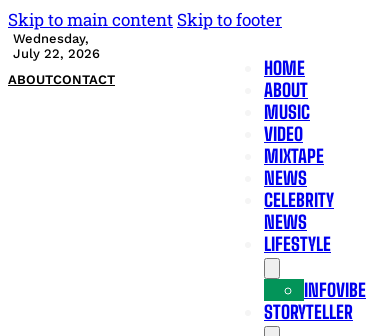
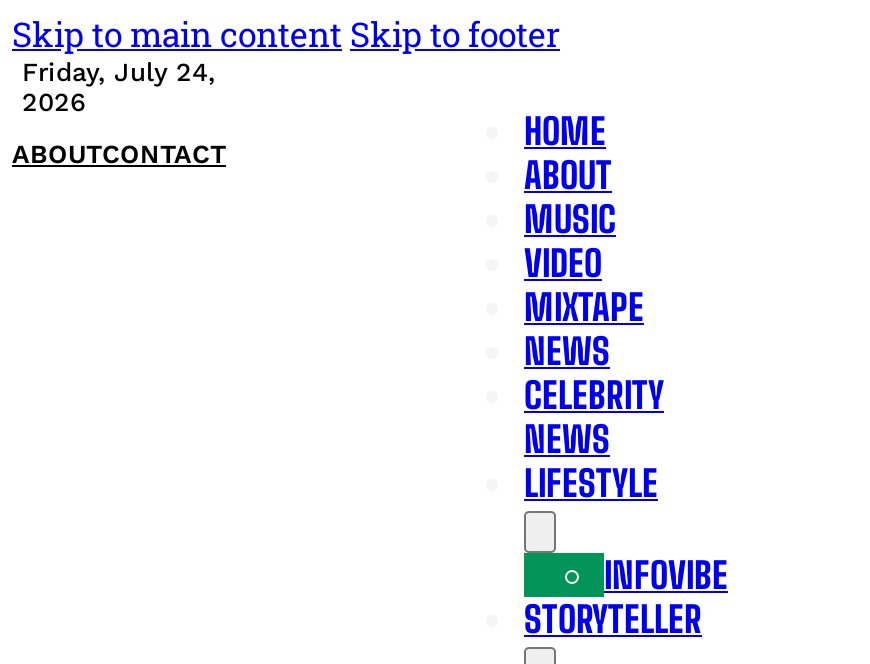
[13,31,100,61] Wednesday, | July 22, 2026 -> [22,57,216,117] Friday, July 24, | 2026

